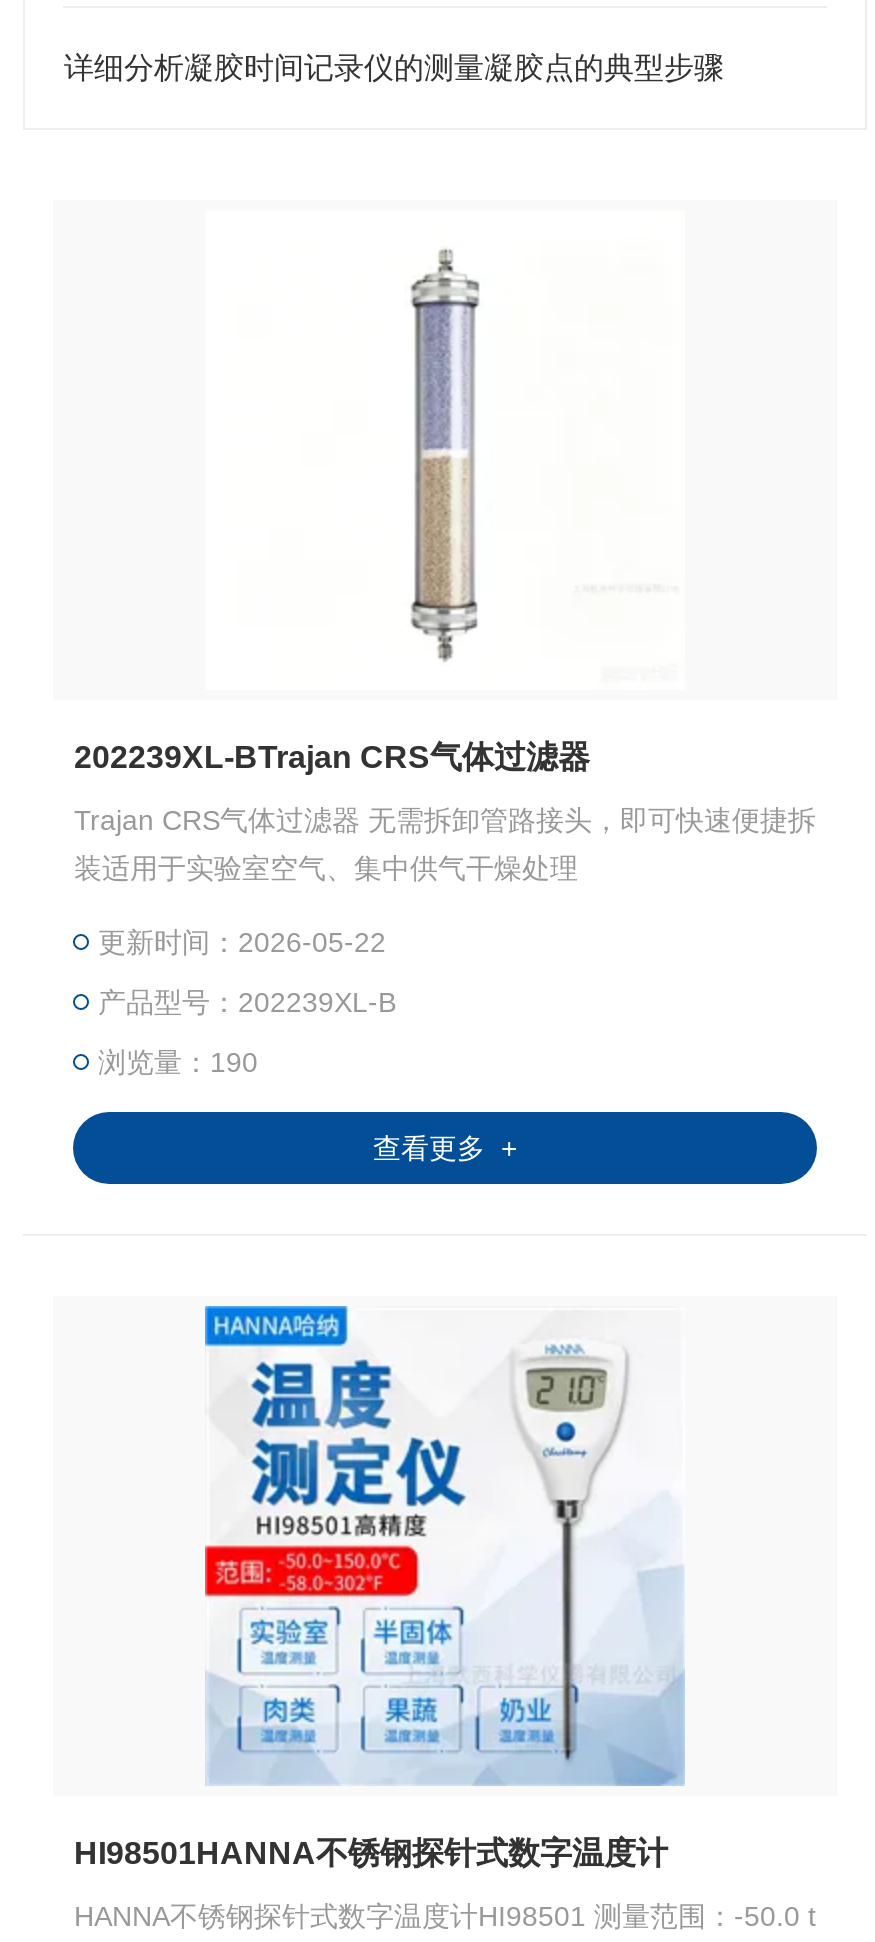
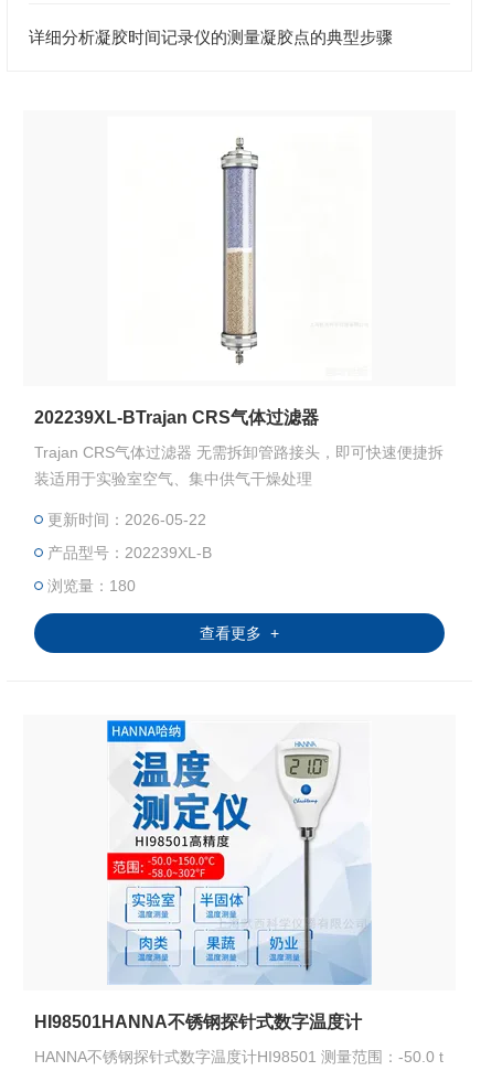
[98,1046,258,1078] 浏览量：190 -> [48,577,136,595] 浏览量：180

